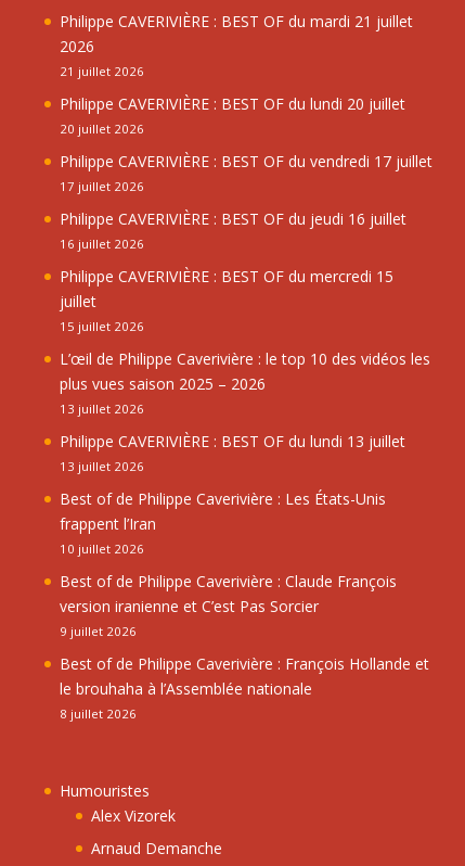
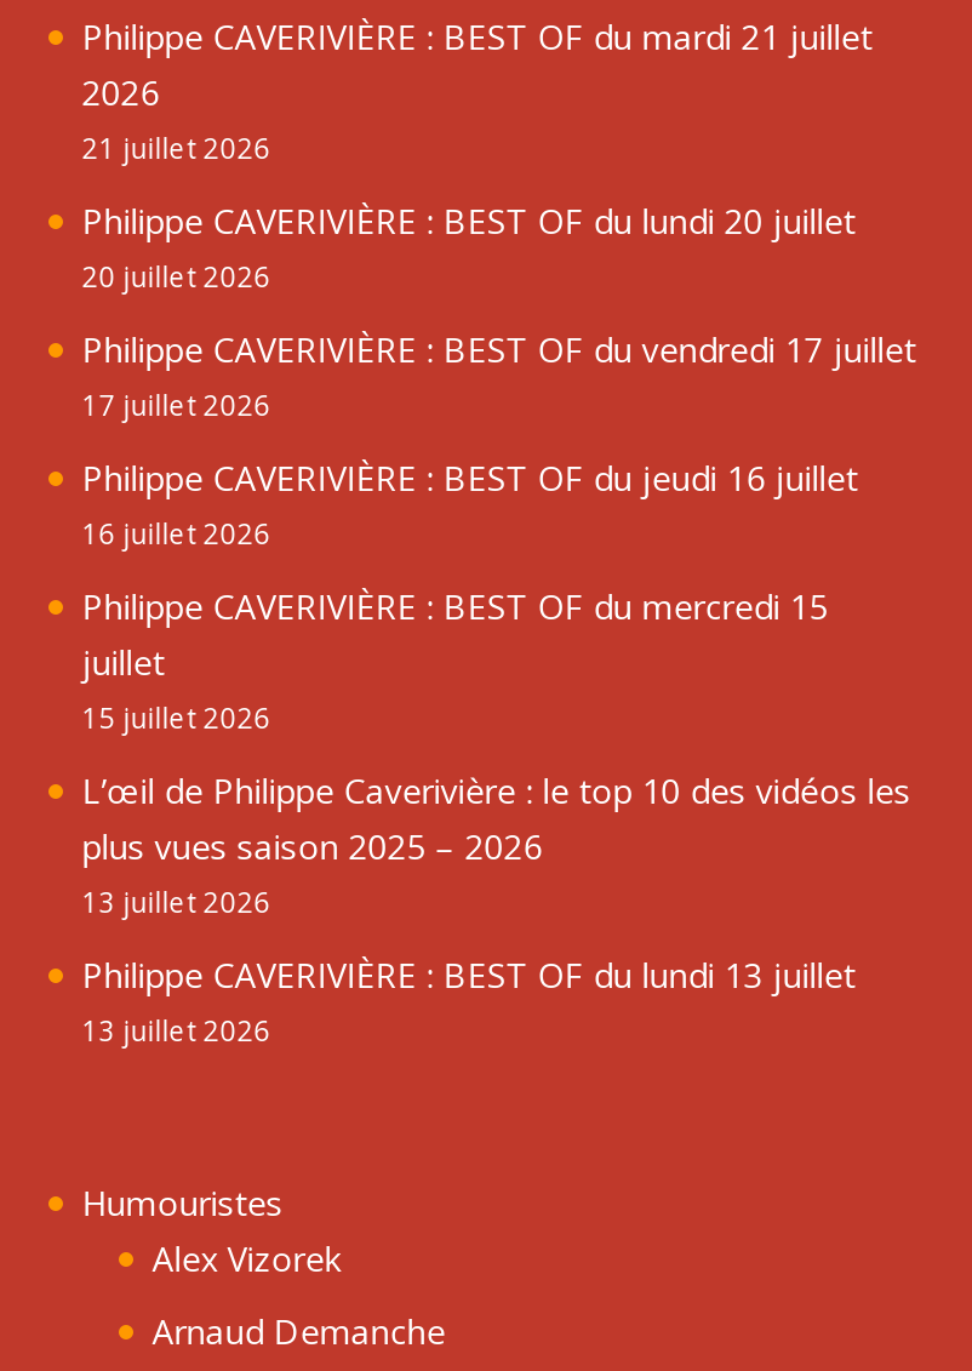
[59,488,429,721] Best of de Philippe Caverivière : Les États-Unis | frappent l’Iran | 10 juillet 2026 | Best of de Philippe Caverivière : Claude François | version iranienne et C’est Pas Sorcier | 9 juillet 2026 | Best of de Philippe Caverivière : François Hollande et | le brouhaha à l’Assemblée nationale | 8 juillet 2026 -> none

